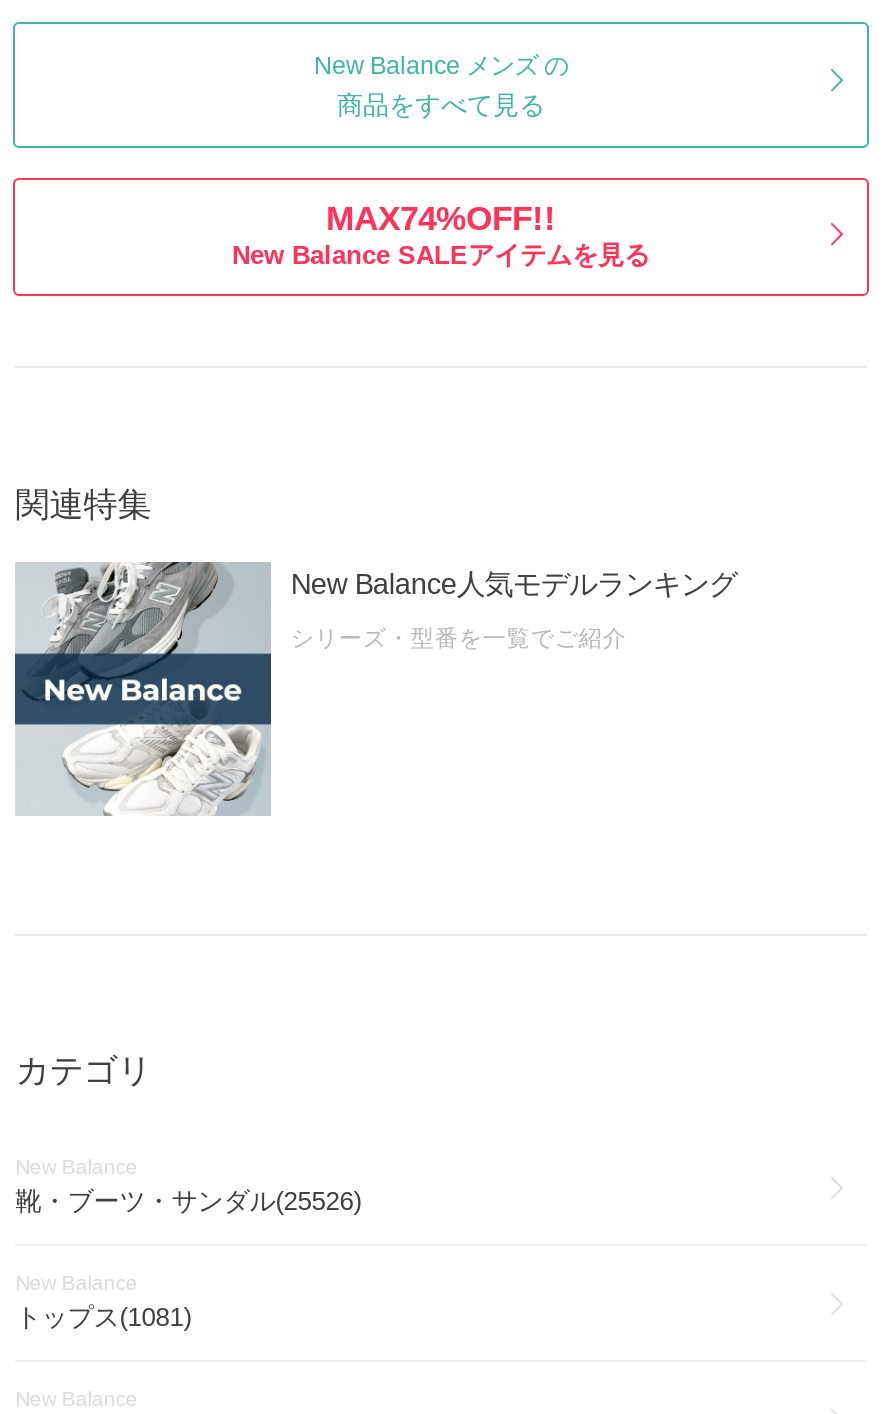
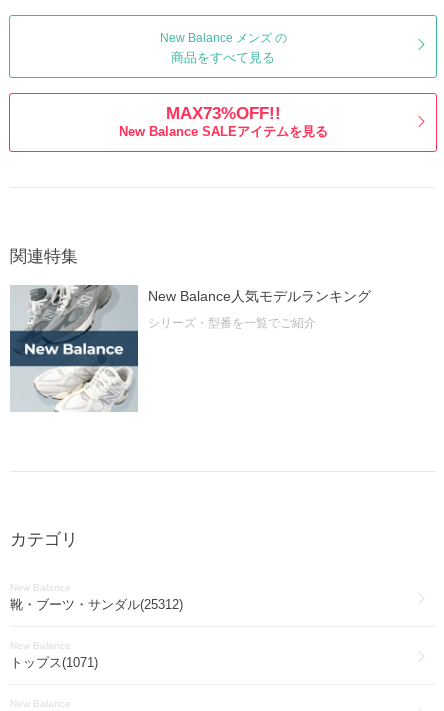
[326,201,556,239] MAX74%OFF!! -> [165,104,280,123] MAX73%OFF!!
[15,1185,361,1215] 靴・ブーツ・サンダル(25526) -> [10,597,183,612] 靴・ブーツ・サンダル(25312)
[15,1301,191,1331] トップス(1081) -> [10,655,98,670] トップス(1071)

